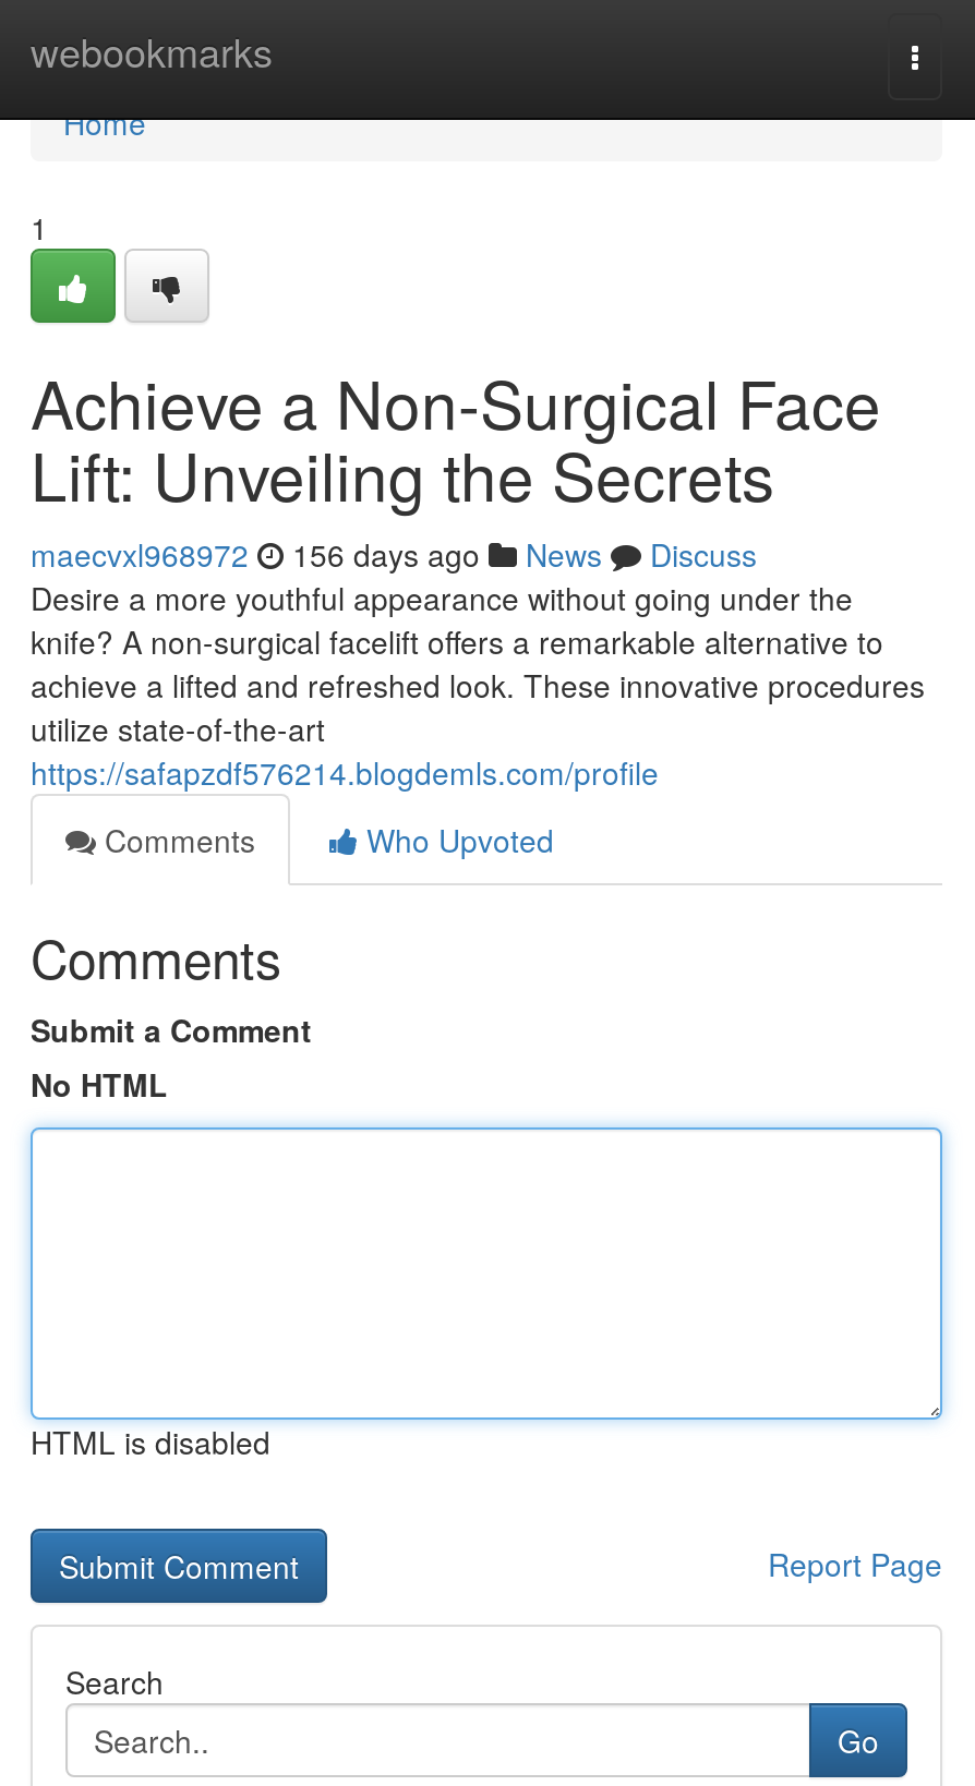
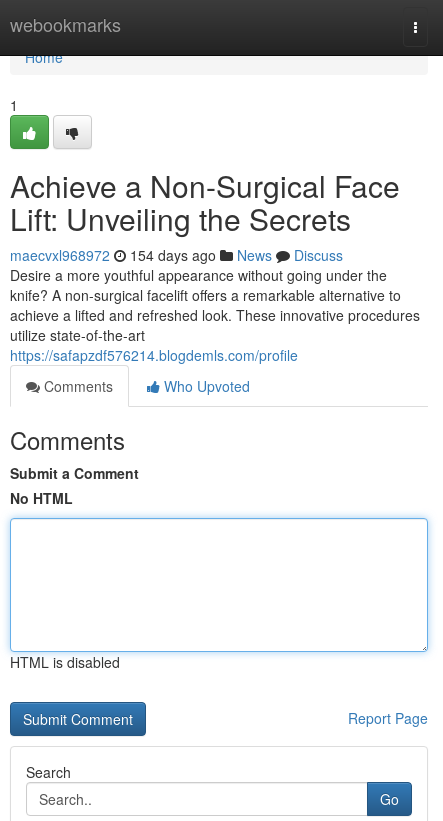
[31,532,757,576] maecvxl968972 156 days ago News Discuss -> [10,245,343,265] maecvxl968972 154 days ago News Discuss

